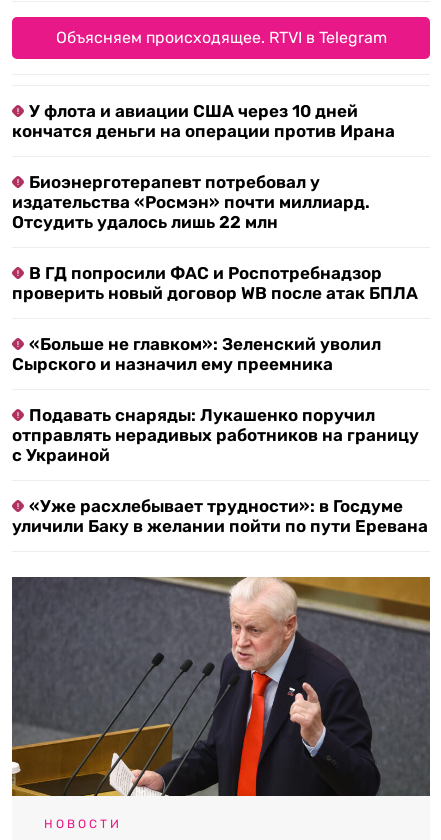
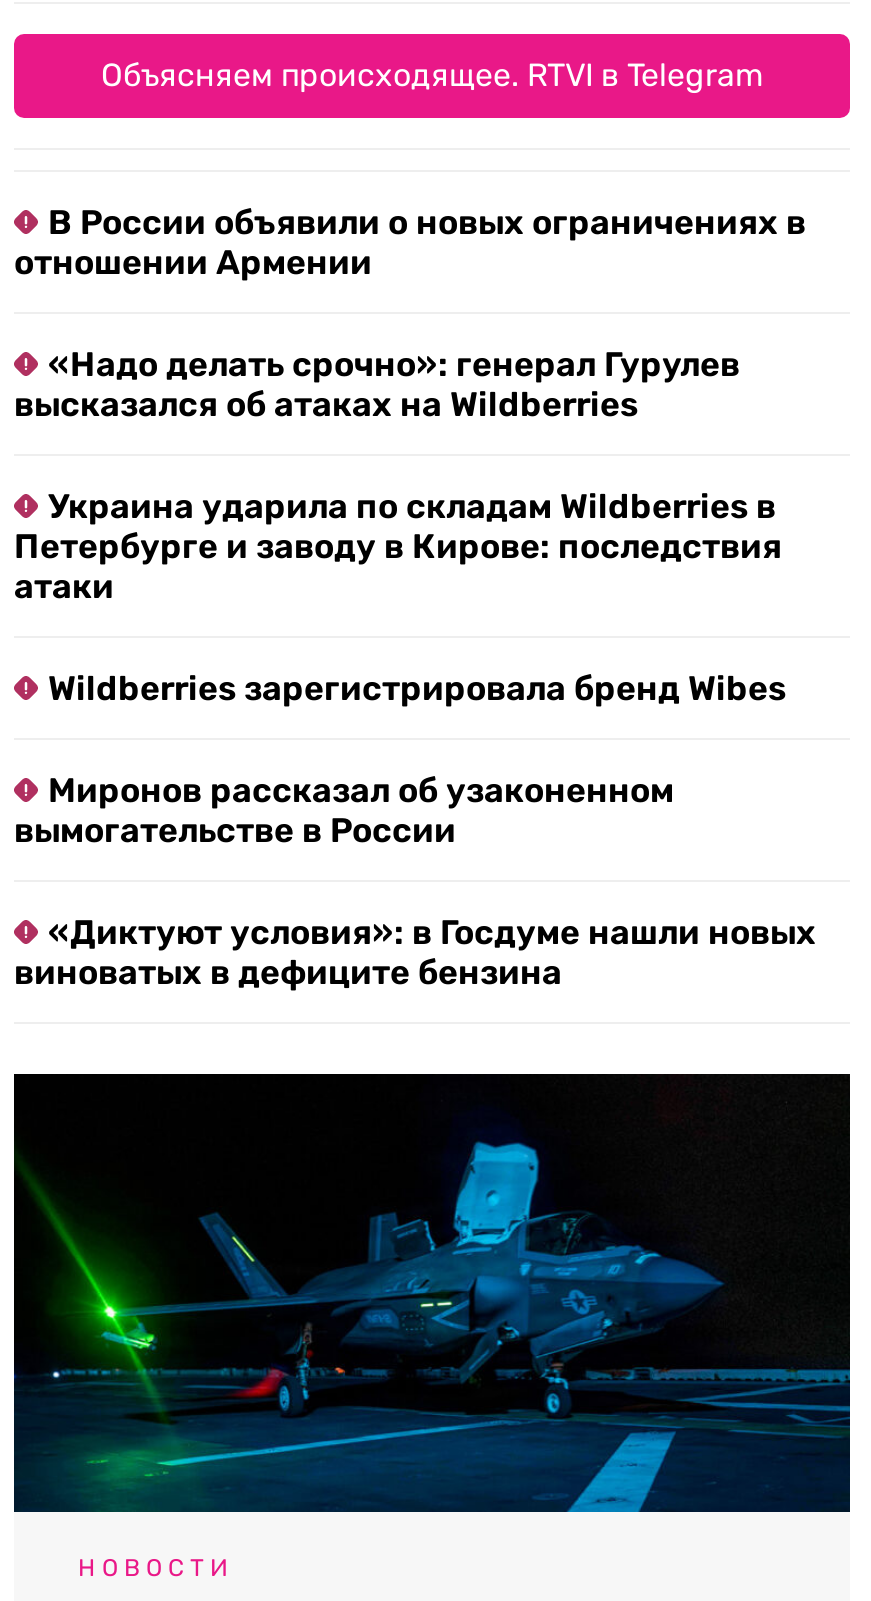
[12,101,395,141] У флота и авиации США через 10 дней | кончатся деньги на операции против Ирана -> [14,202,806,282] В России объявили о новых ограничениях в | отношении Армении
[12,172,370,232] Биоэнерготерапевт потребовал у | издательства «Росмэн» почти миллиард. | Отсудить удалось лишь 22 млн -> [14,344,740,424] «Надо делать срочно»: генерал Гурулев | высказался об атаках на Wildberries
[12,263,418,303] В ГД попросили ФАС и Роспотребнадзор | проверить новый договор WB после атак БПЛА -> [14,486,782,606] Украина ударила по складам Wildberries в | Петербурге и заводу в Кирове: последствия | атаки
[12,334,381,374] «Больше не главком»: Зеленский уволил | Сырского и назначил ему преемника -> [48,668,786,708] Wildberries зарегистрировала бренд Wibes
[12,405,419,465] Подавать снаряды: Лукашенко поручил | отправлять нерадивых работников на границу | с Украиной -> [14,770,674,850] Миронов рассказал об узаконенном | вымогательстве в России
[12,496,428,536] «Уже расхлебывает трудности»: в Госдуме | уличили Баку в желании пойти по пути Еревана -> [14,912,816,992] «Диктуют условия»: в Госдуме нашли новых | виноватых в дефиците бензина
[11,576,431,797] [image] -> [12,1088,852,1514] [image]

